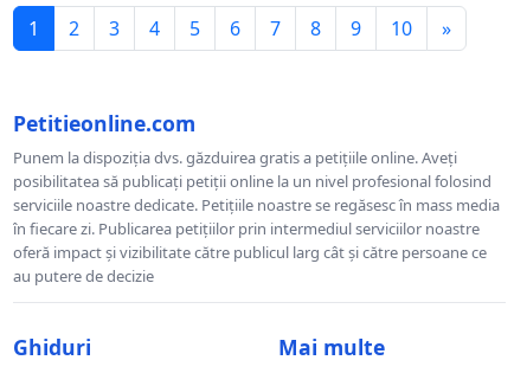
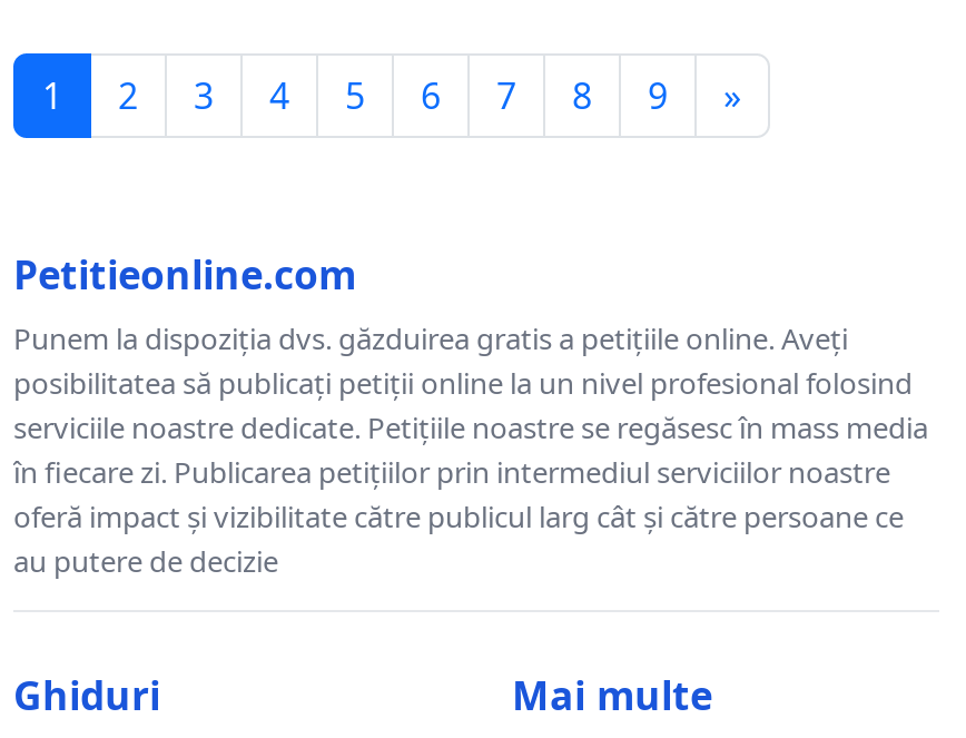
[391,15,412,41] 10 -> none

